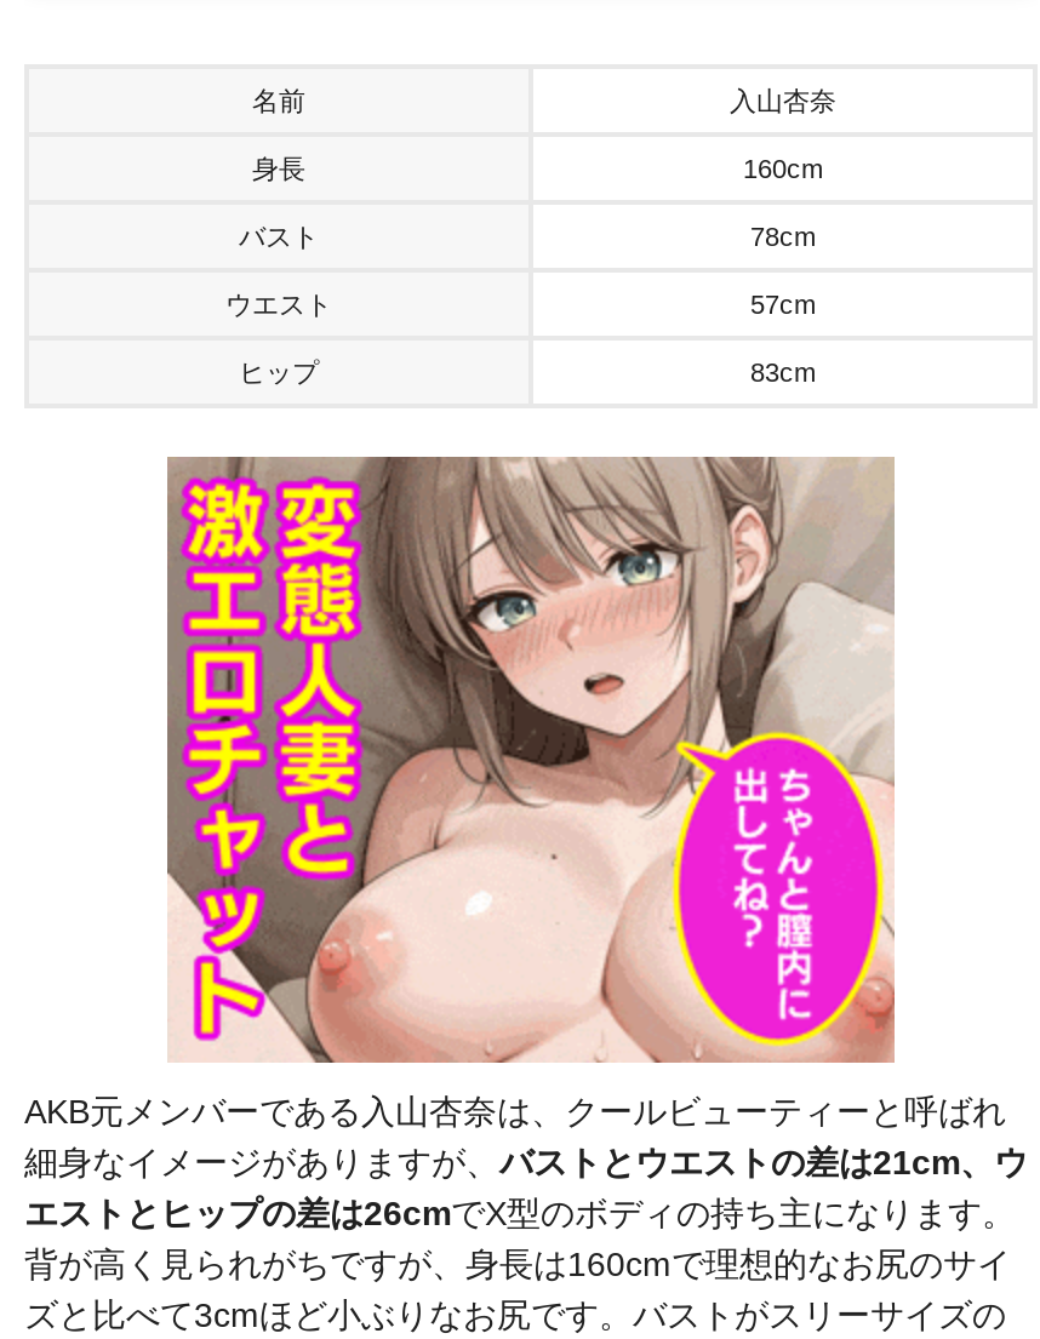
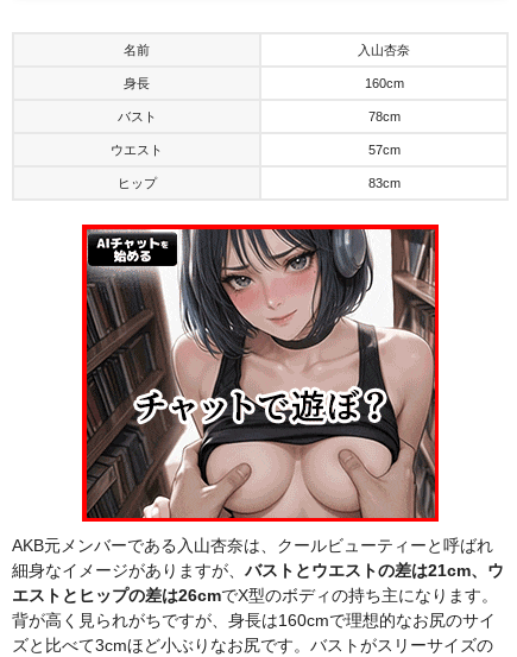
[165,454,897,1065] [image] -> [81,223,440,523] [image]

